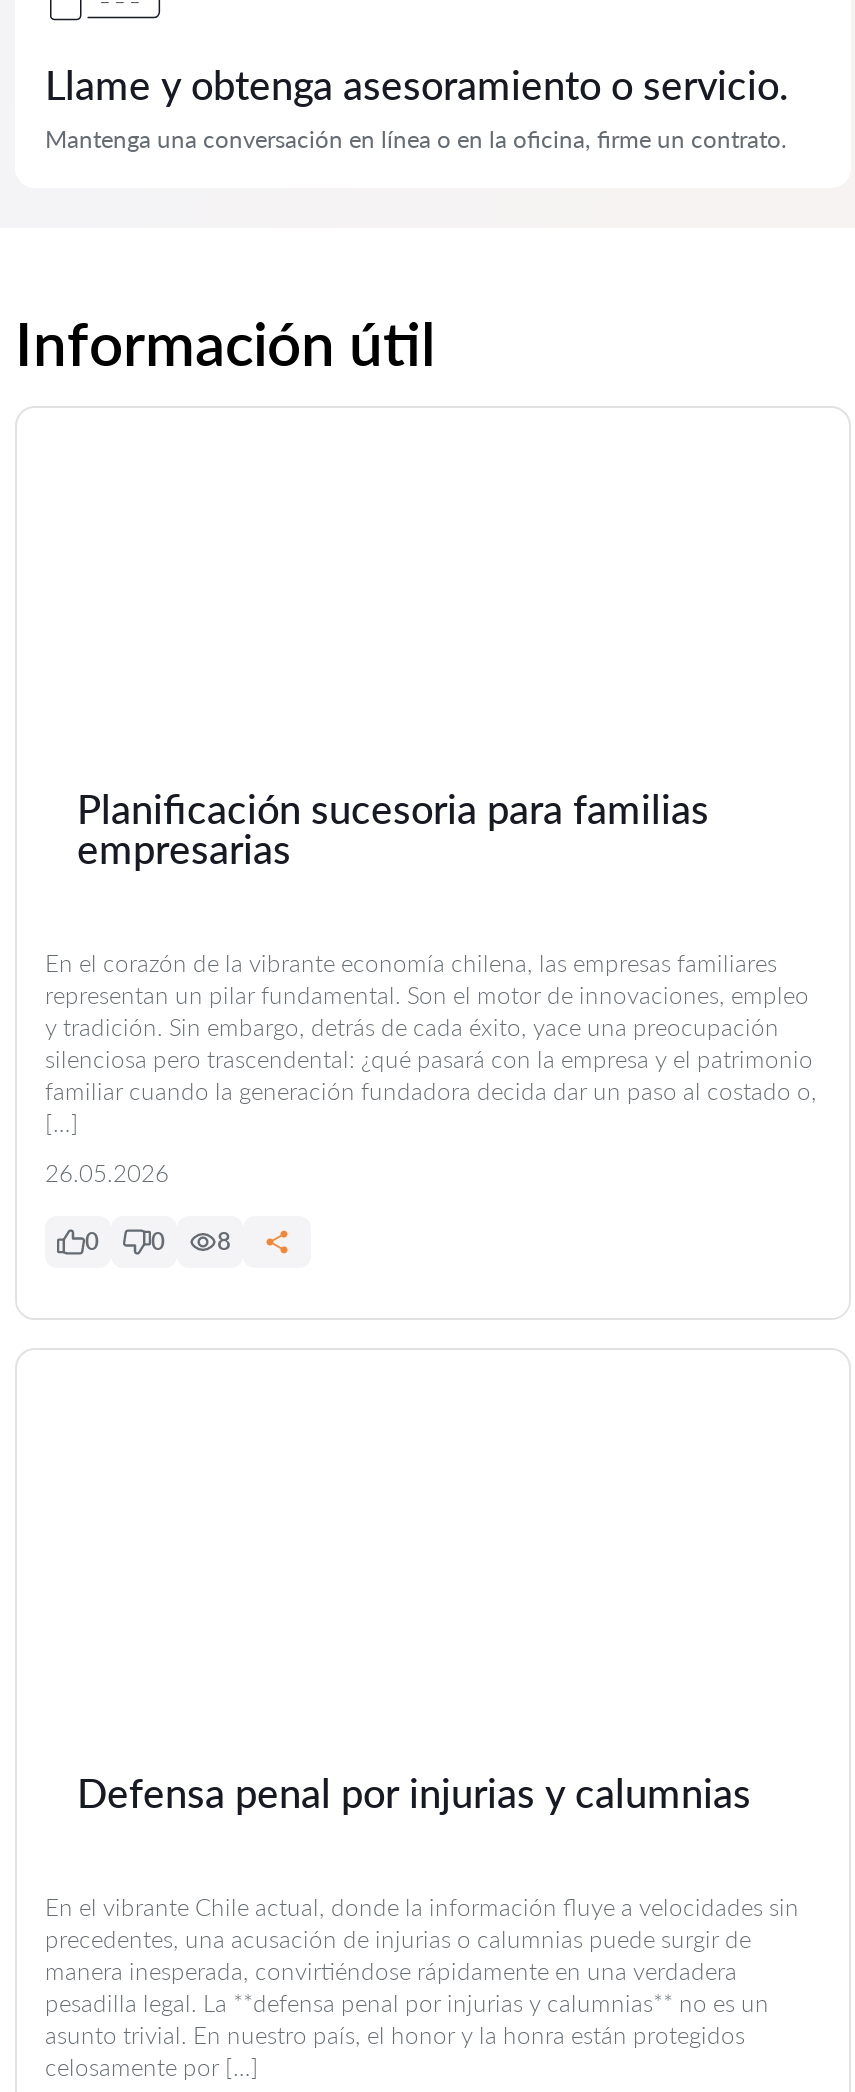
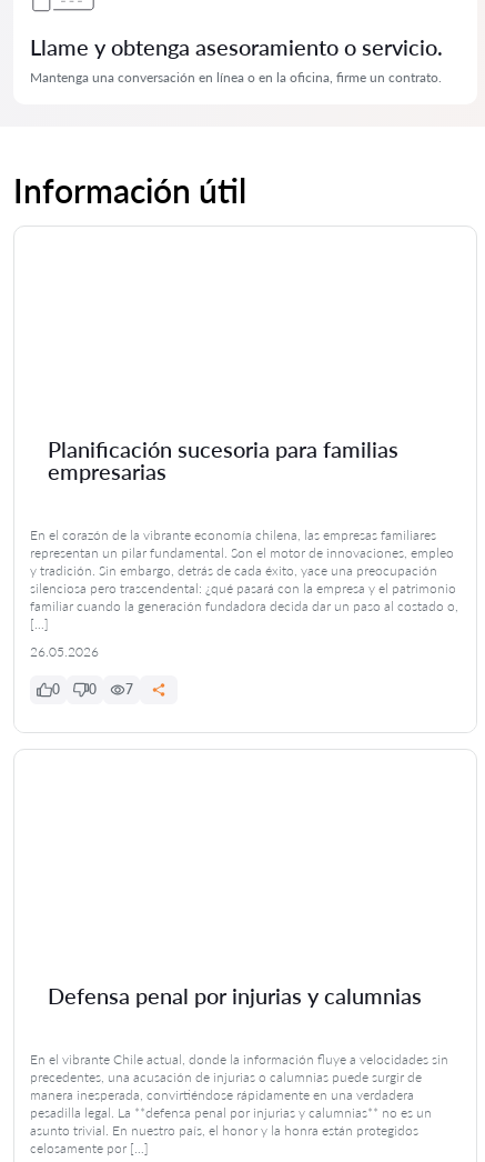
[217,1227,231,1257] 8 -> [125,681,133,698] 7

